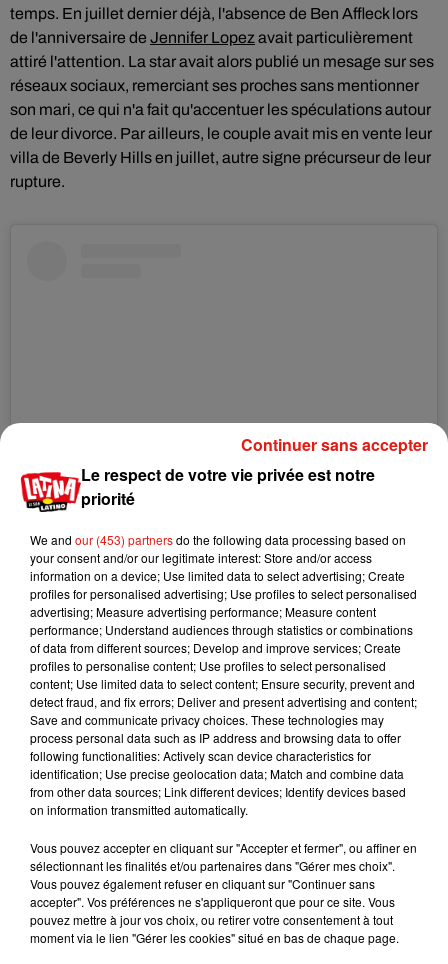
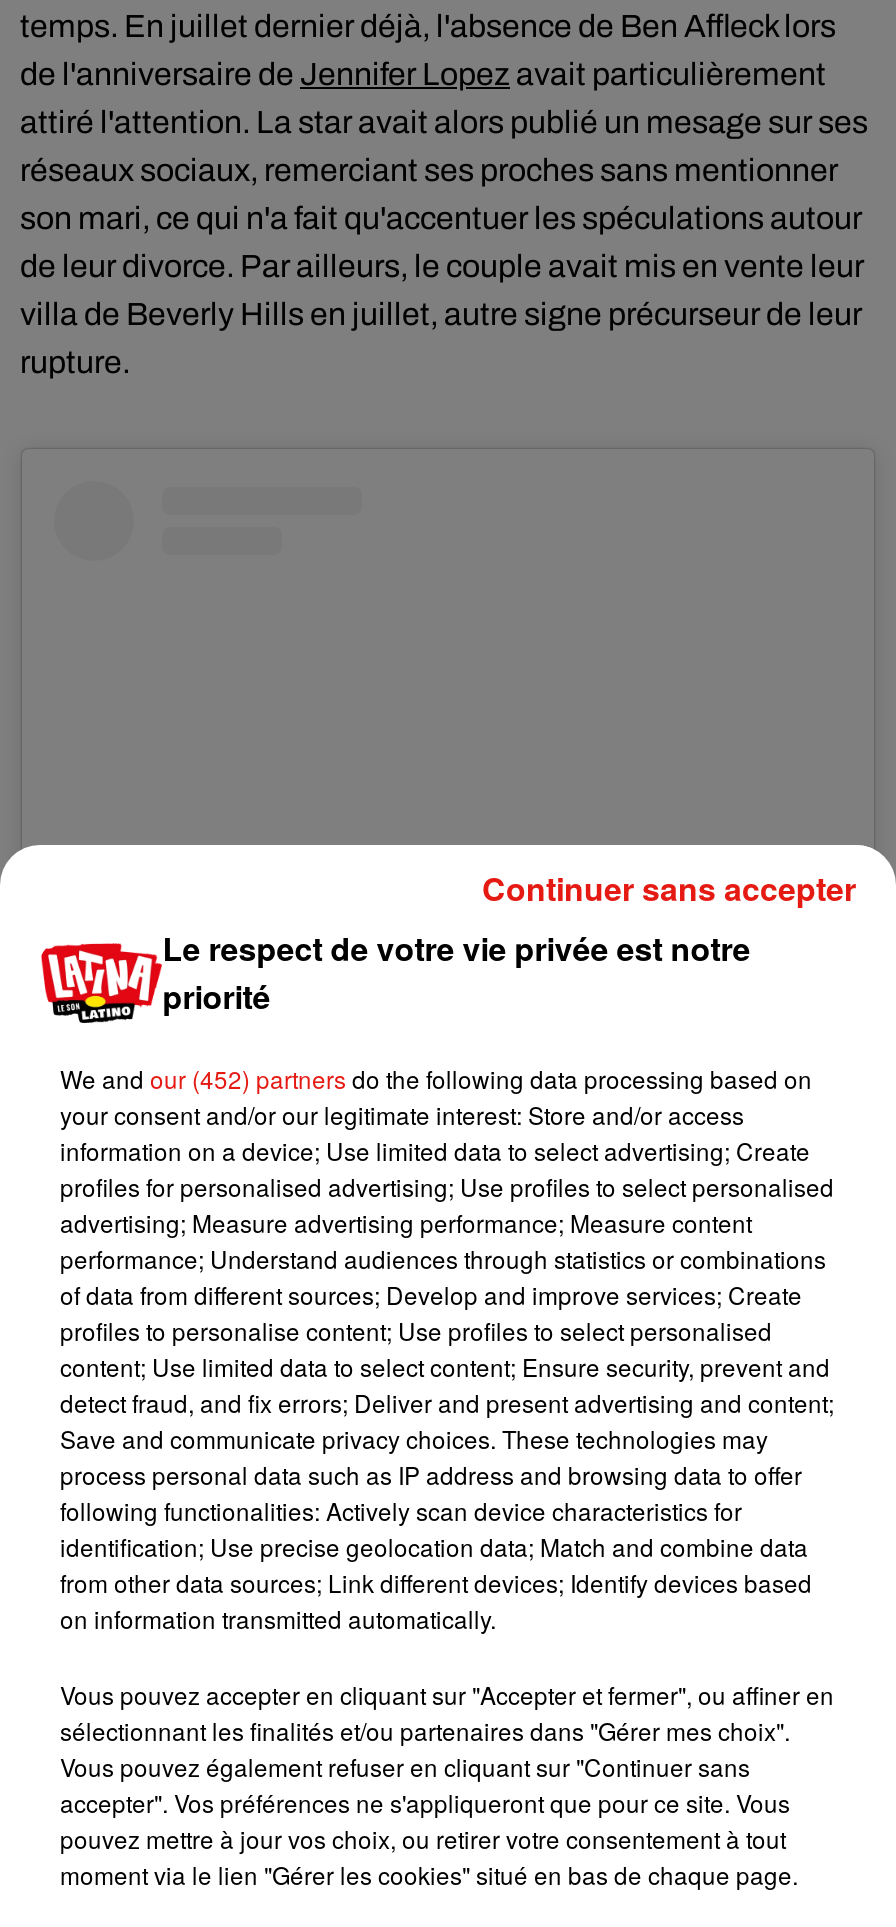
[30,531,406,548] We and our (453) partners do the following data processing based on -> [60,1061,812,1095] We and our (452) partners do the following data processing based on

